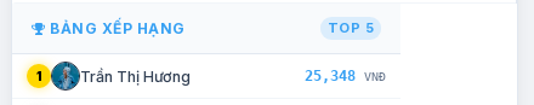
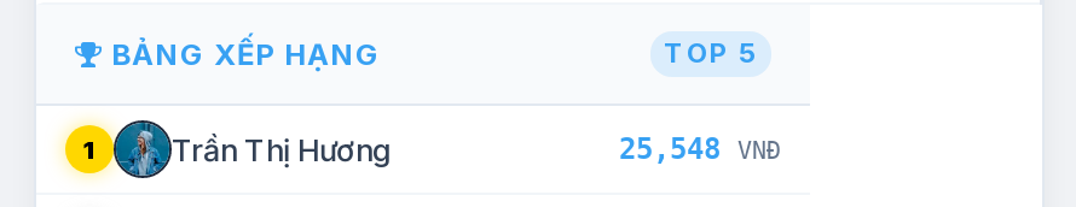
[305,67,386,84] 25,348 VNĐ -> [619,131,781,165] 25,548 VNĐ

